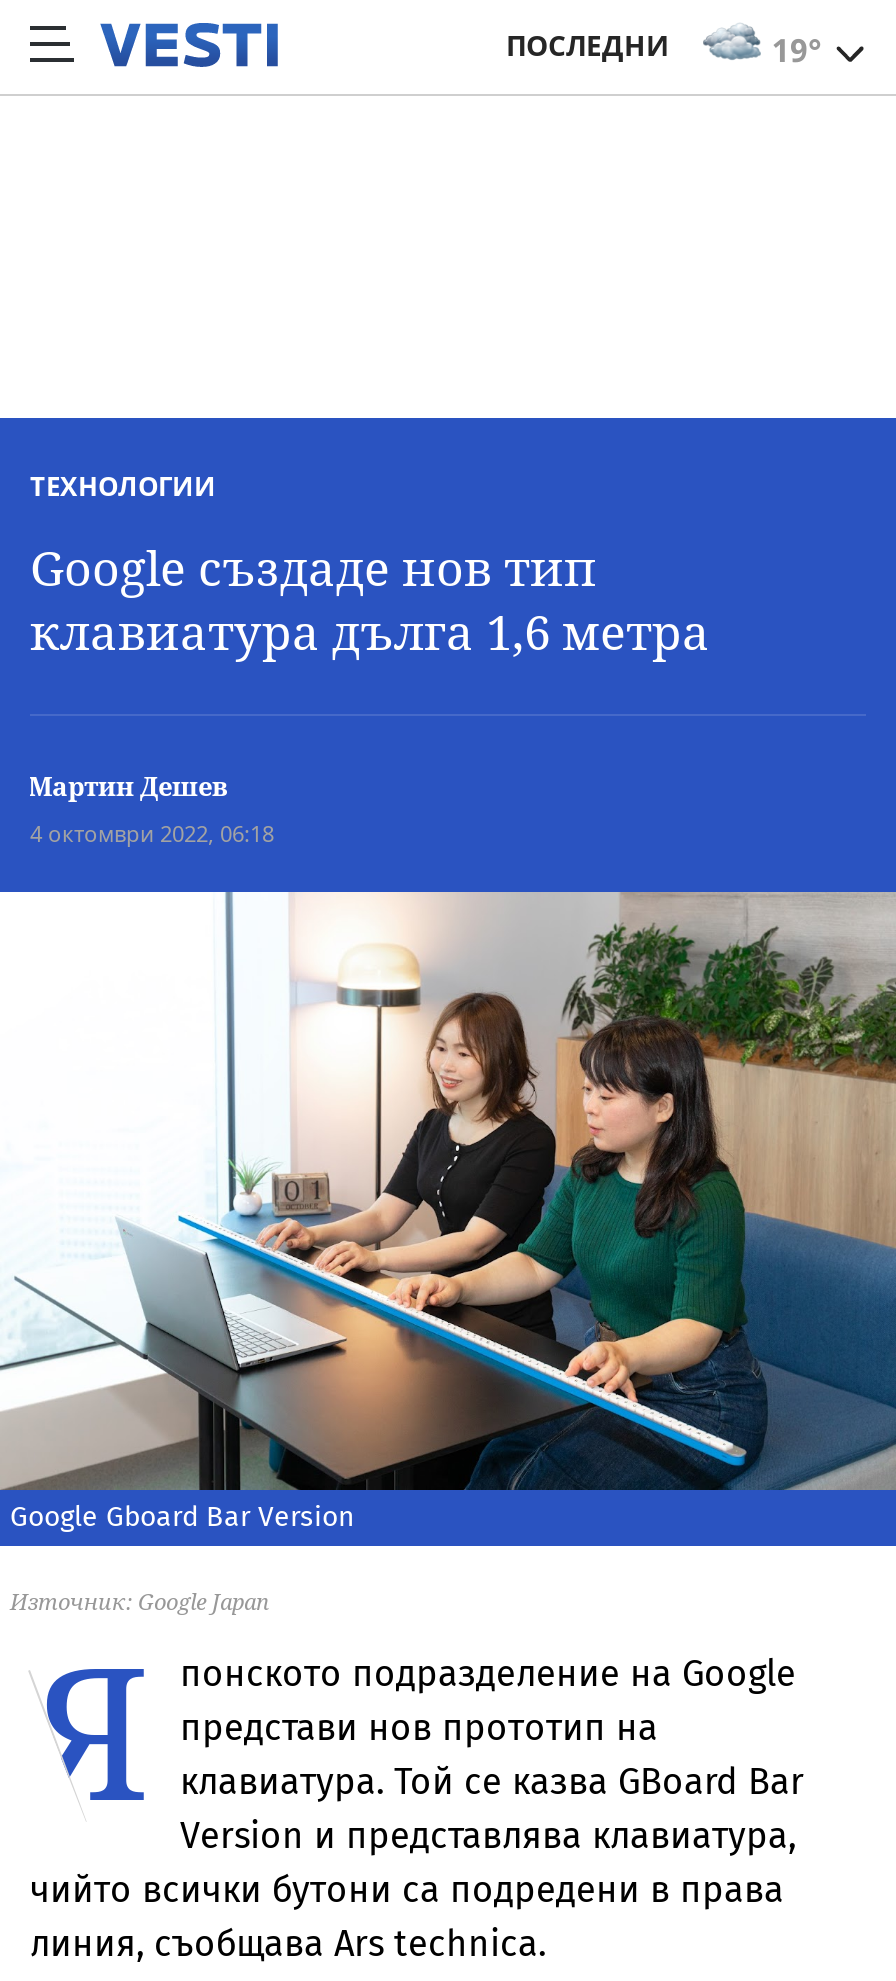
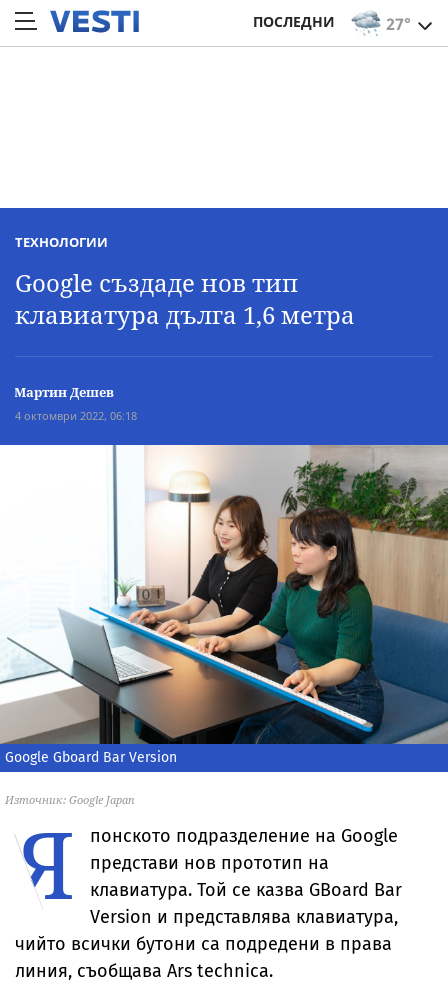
[772,28,822,72] 19° -> [386,13,411,35] 27°

